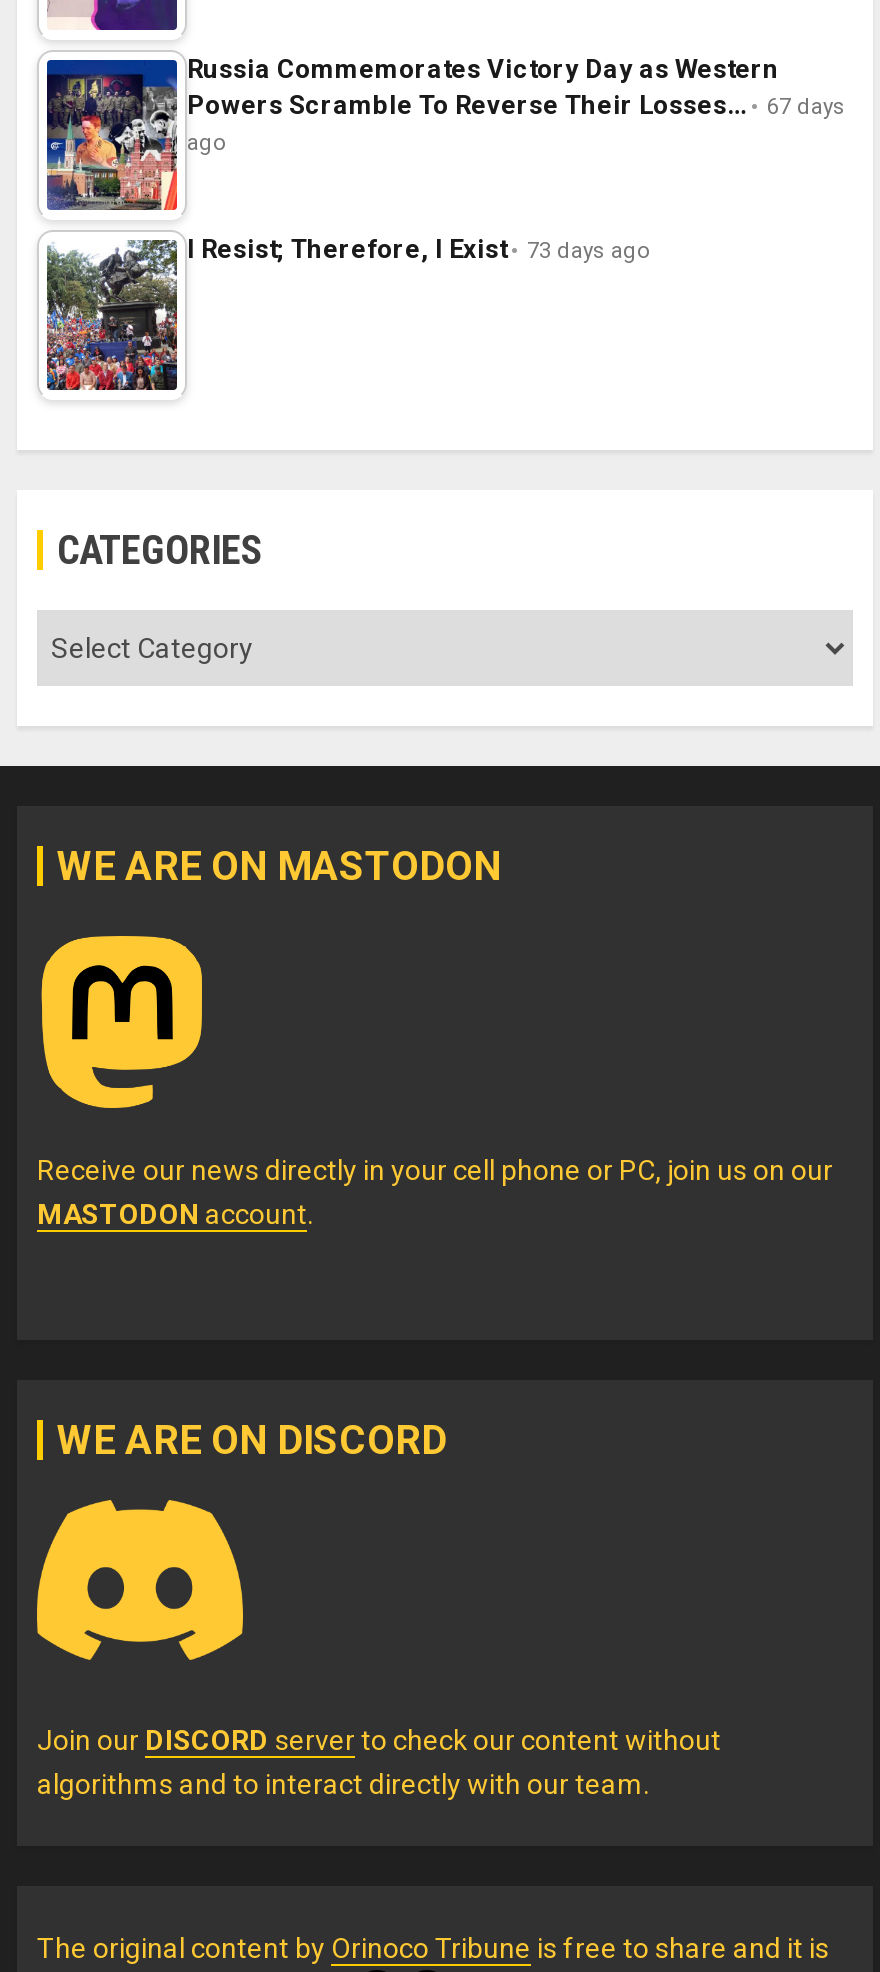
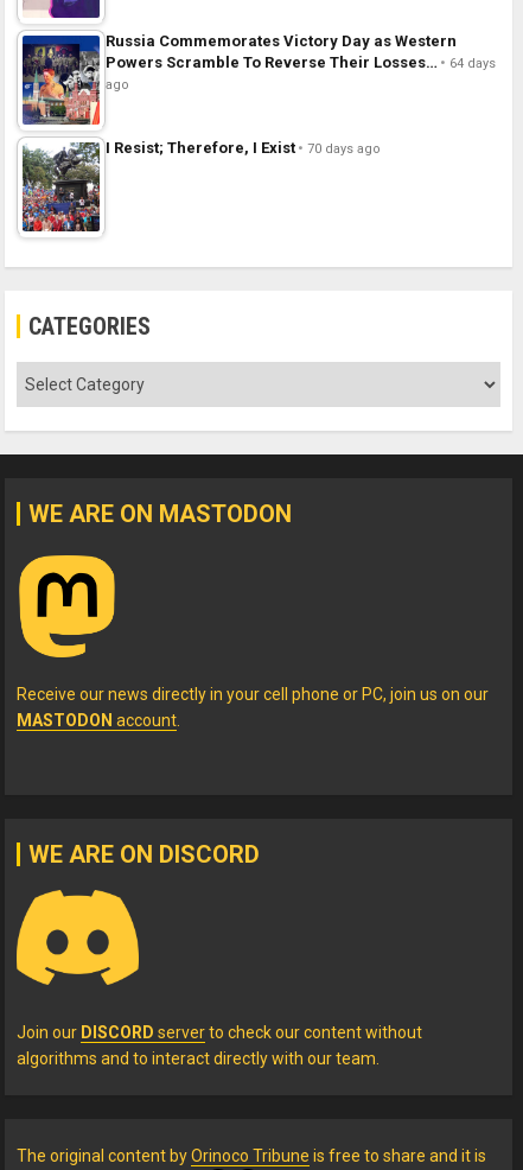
[187,91,845,121] Powers Scramble To Reverse Their Losses… 67 days -> [106,54,496,72] Powers Scramble To Reverse Their Losses… 64 days
[187,235,651,265] I Resist; Therefore, I Exist 73 days ago -> [106,139,381,157] I Resist; Therefore, I Exist 70 days ago

